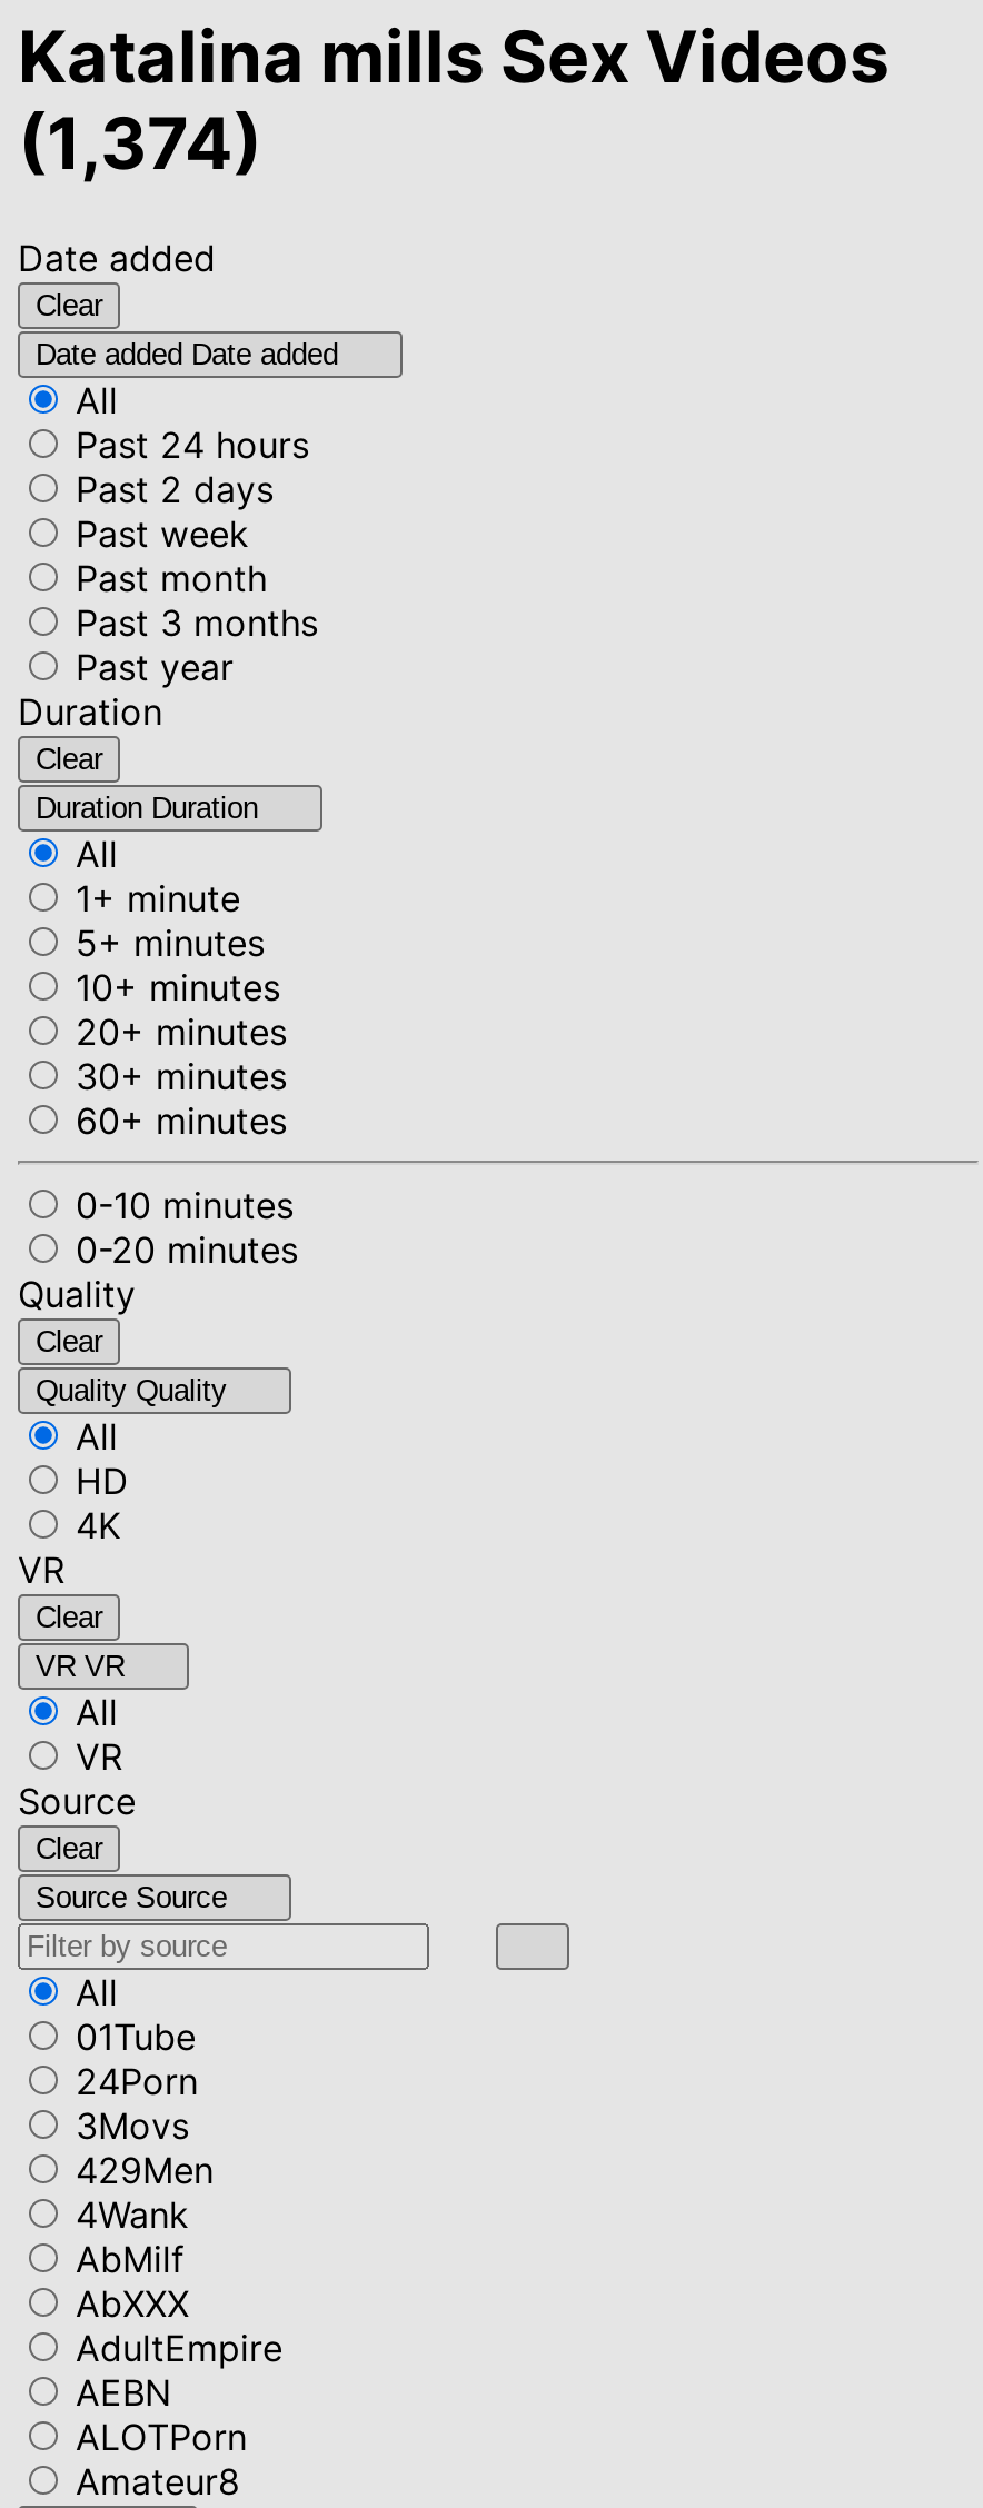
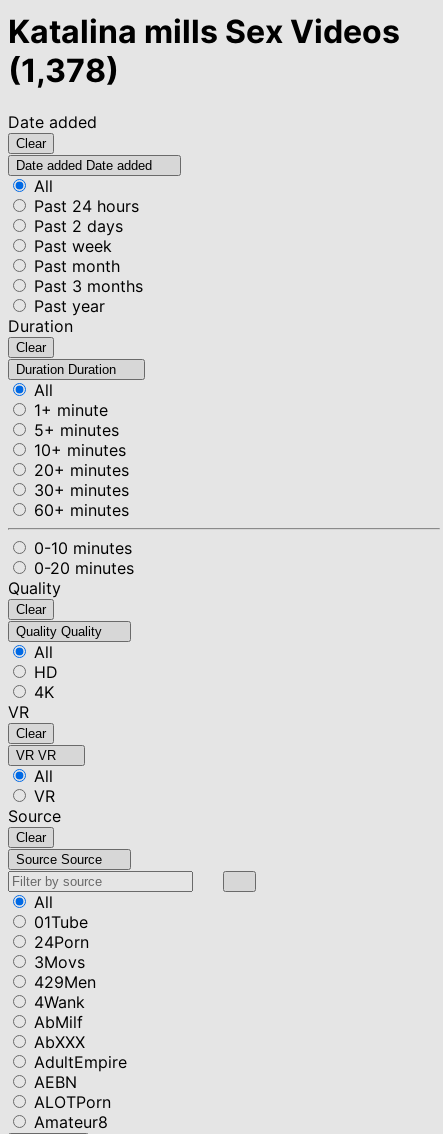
[18,101,262,188] (1,374) -> [8,51,119,90] (1,378)

